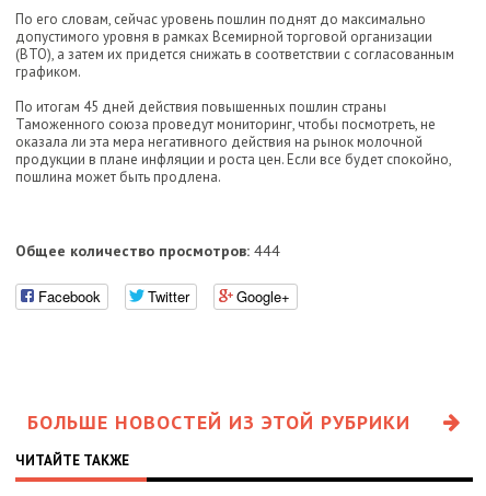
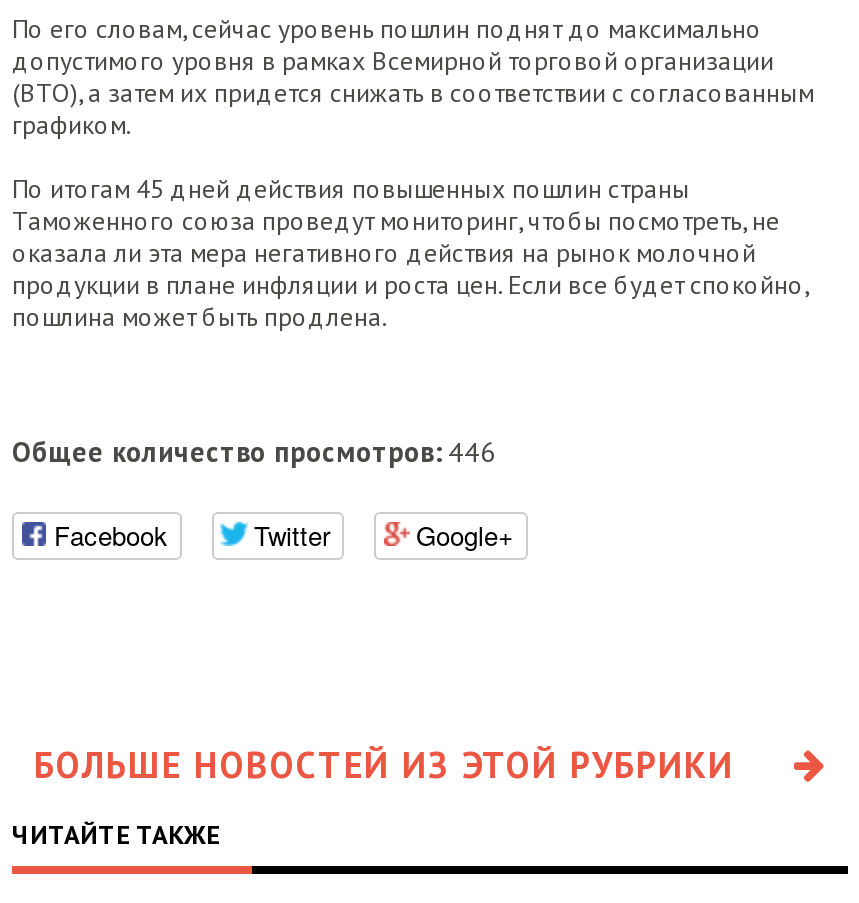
[15,241,280,261] Общее количество просмотров: 444 -> [12,434,496,470] Общее количество просмотров: 446

